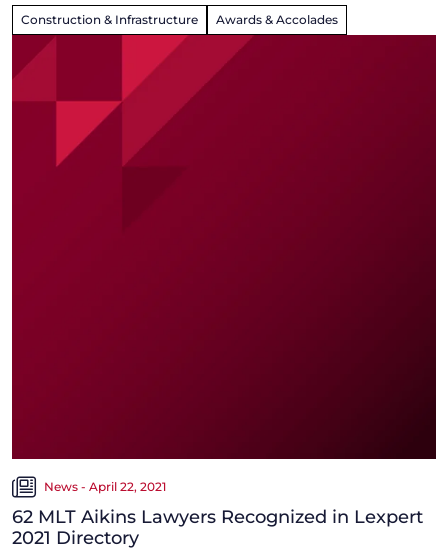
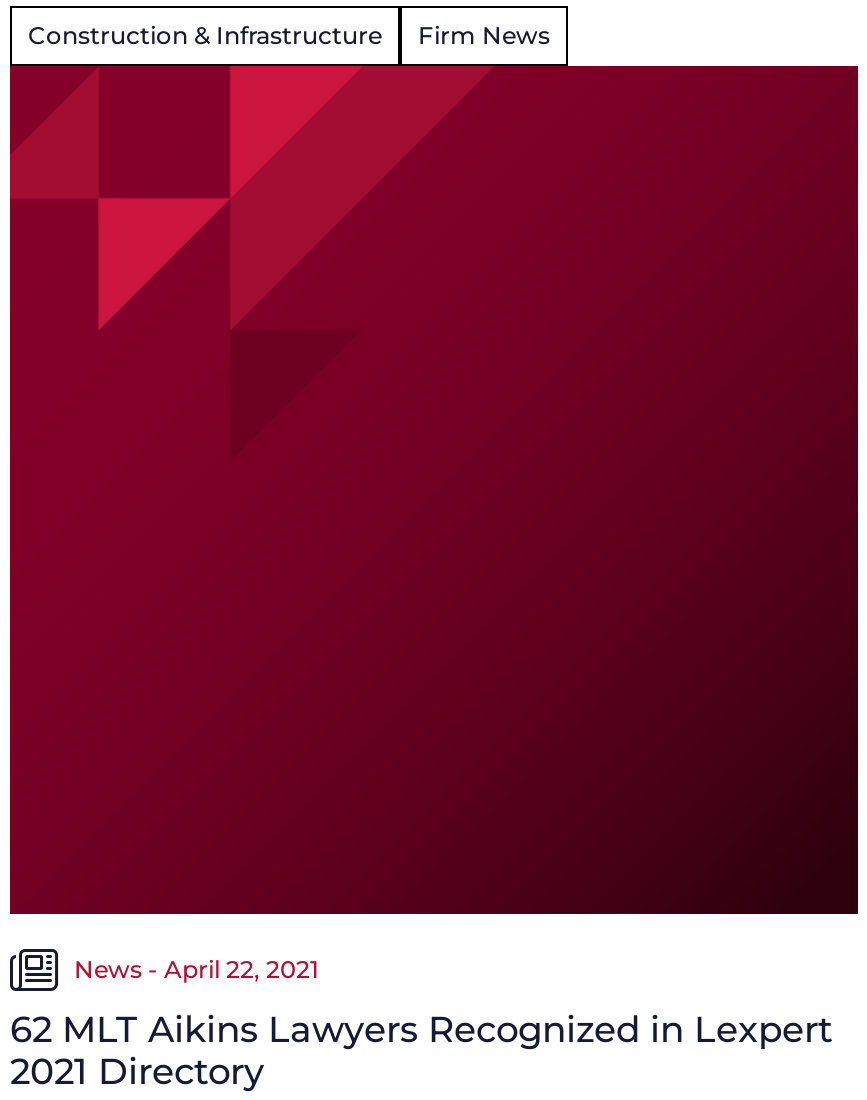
[216,12,338,27] Awards & Accolades -> [418,19,550,49] Firm News

